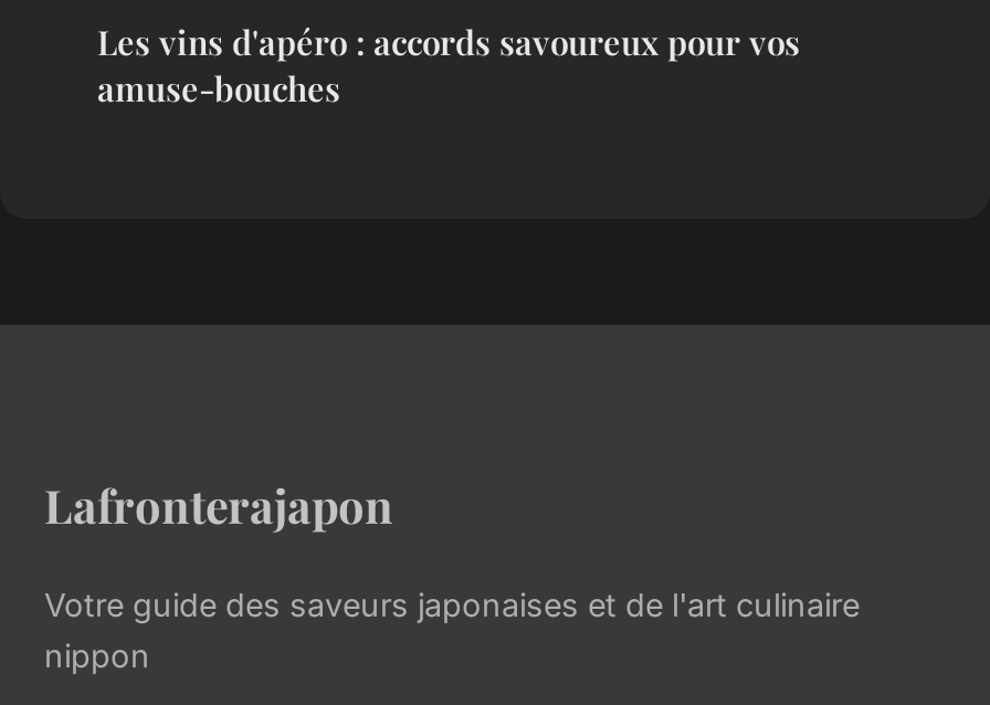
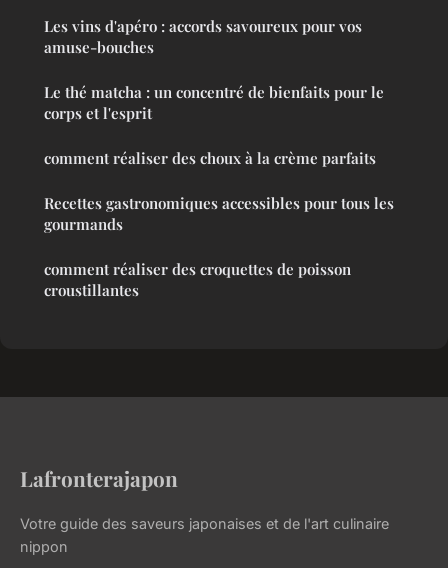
none -> [44,82,394,300] Le thé matcha : un concentré de bienfaits pour le | corps et l'esprit | comment réaliser des choux à la crème parfaits | Recettes gastronomiques accessibles pour tous les | gourmands | comment réaliser des croquettes de poisson | croustillantes

